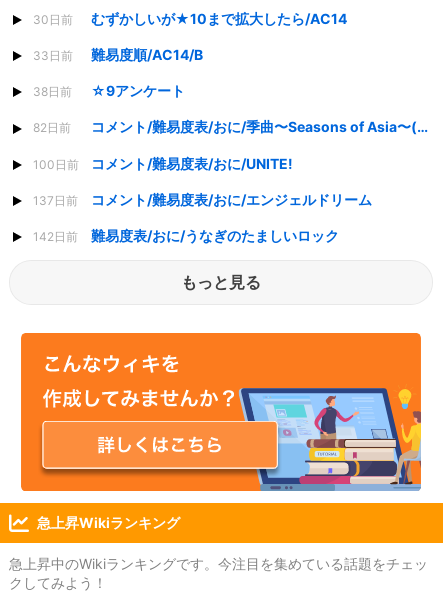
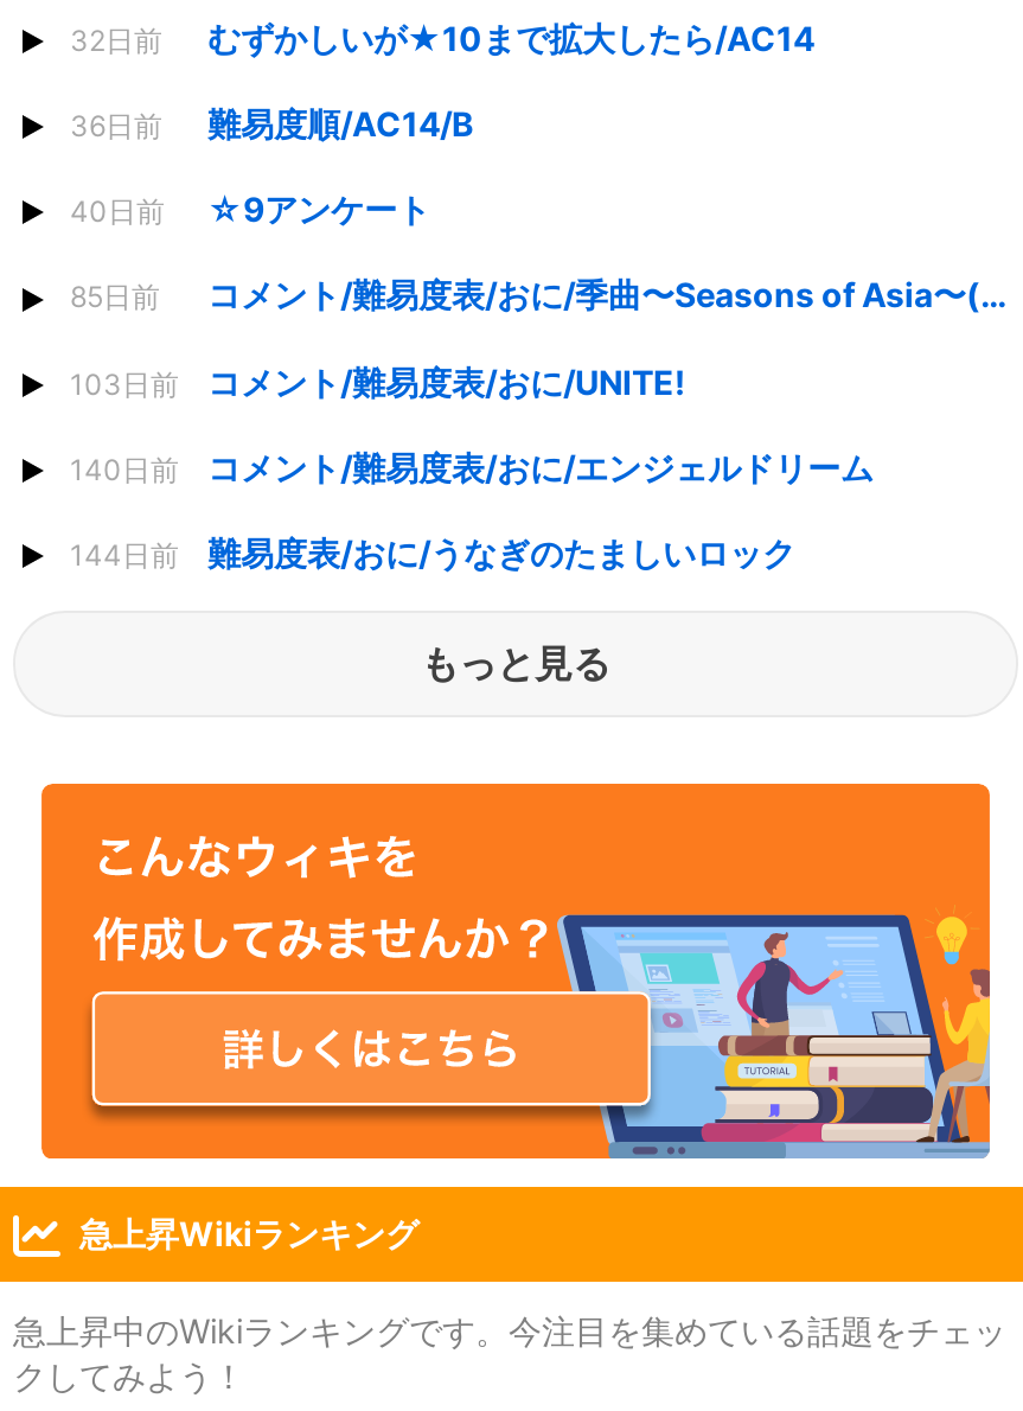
[33,12,73,27] 30日前 -> [70,22,162,58] 32日前
[33,46,203,63] 33日前 難易度順/AC14/B -> [70,103,473,143] 36日前 難易度順/AC14/B
[33,84,72,99] 38日前 -> [70,194,165,229] 40日前
[33,120,71,135] 82日前 -> [70,279,160,315] 85日前
[33,154,293,171] 100日前 コメント/難易度表/おに/UNITE! -> [70,360,686,401] 103日前 コメント/難易度表/おに/UNITE!
[33,191,372,208] 137日前 コメント/難易度表/おに/エンジェルドリーム -> [70,446,874,487] 140日前 コメント/難易度表/おに/エンジェルドリーム
[33,227,339,244] 142日前 難易度表/おに/うなぎのたましいロック -> [70,532,795,572] 144日前 難易度表/おに/うなぎのたましいロック

